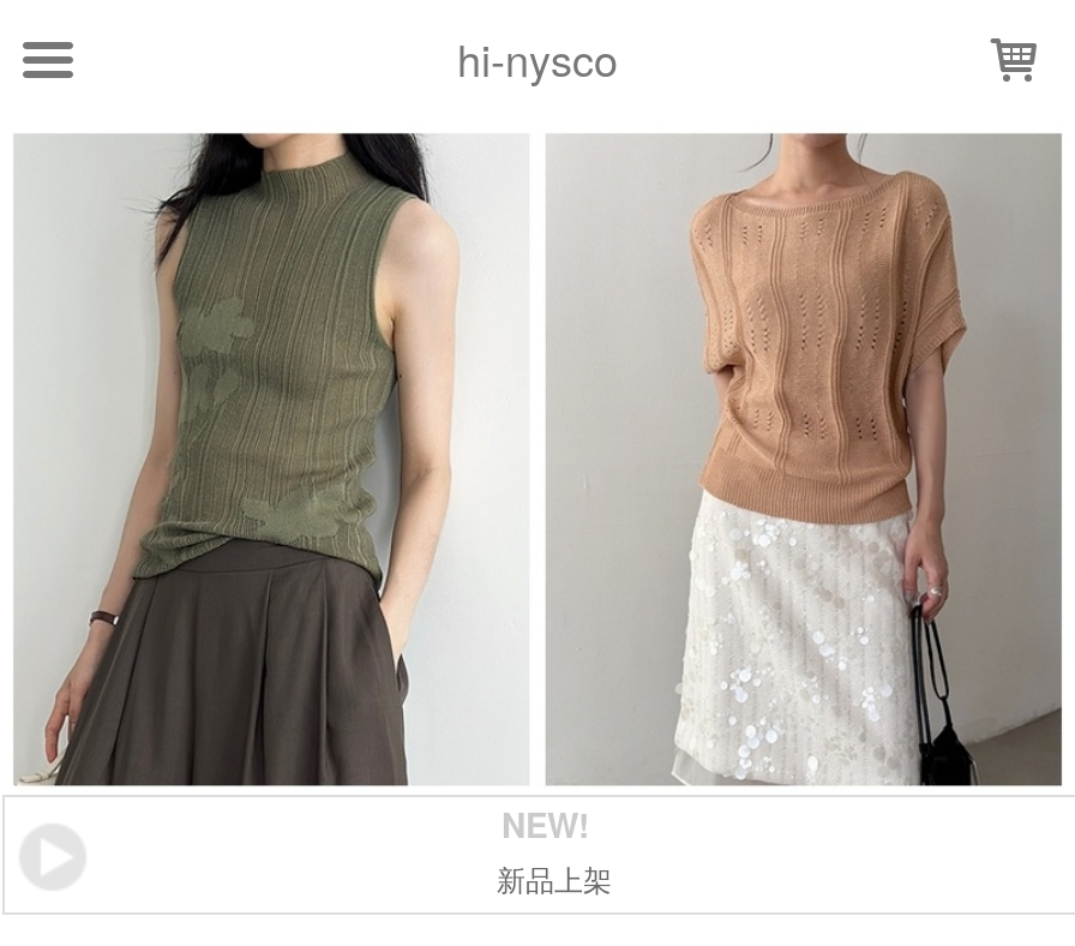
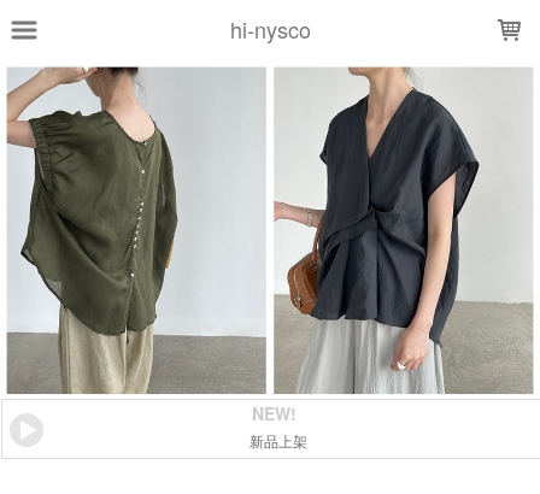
[14,132,528,788] [image] -> [6,66,266,395] [image]
[547,132,1063,785] [image] -> [275,67,533,394] [image]

